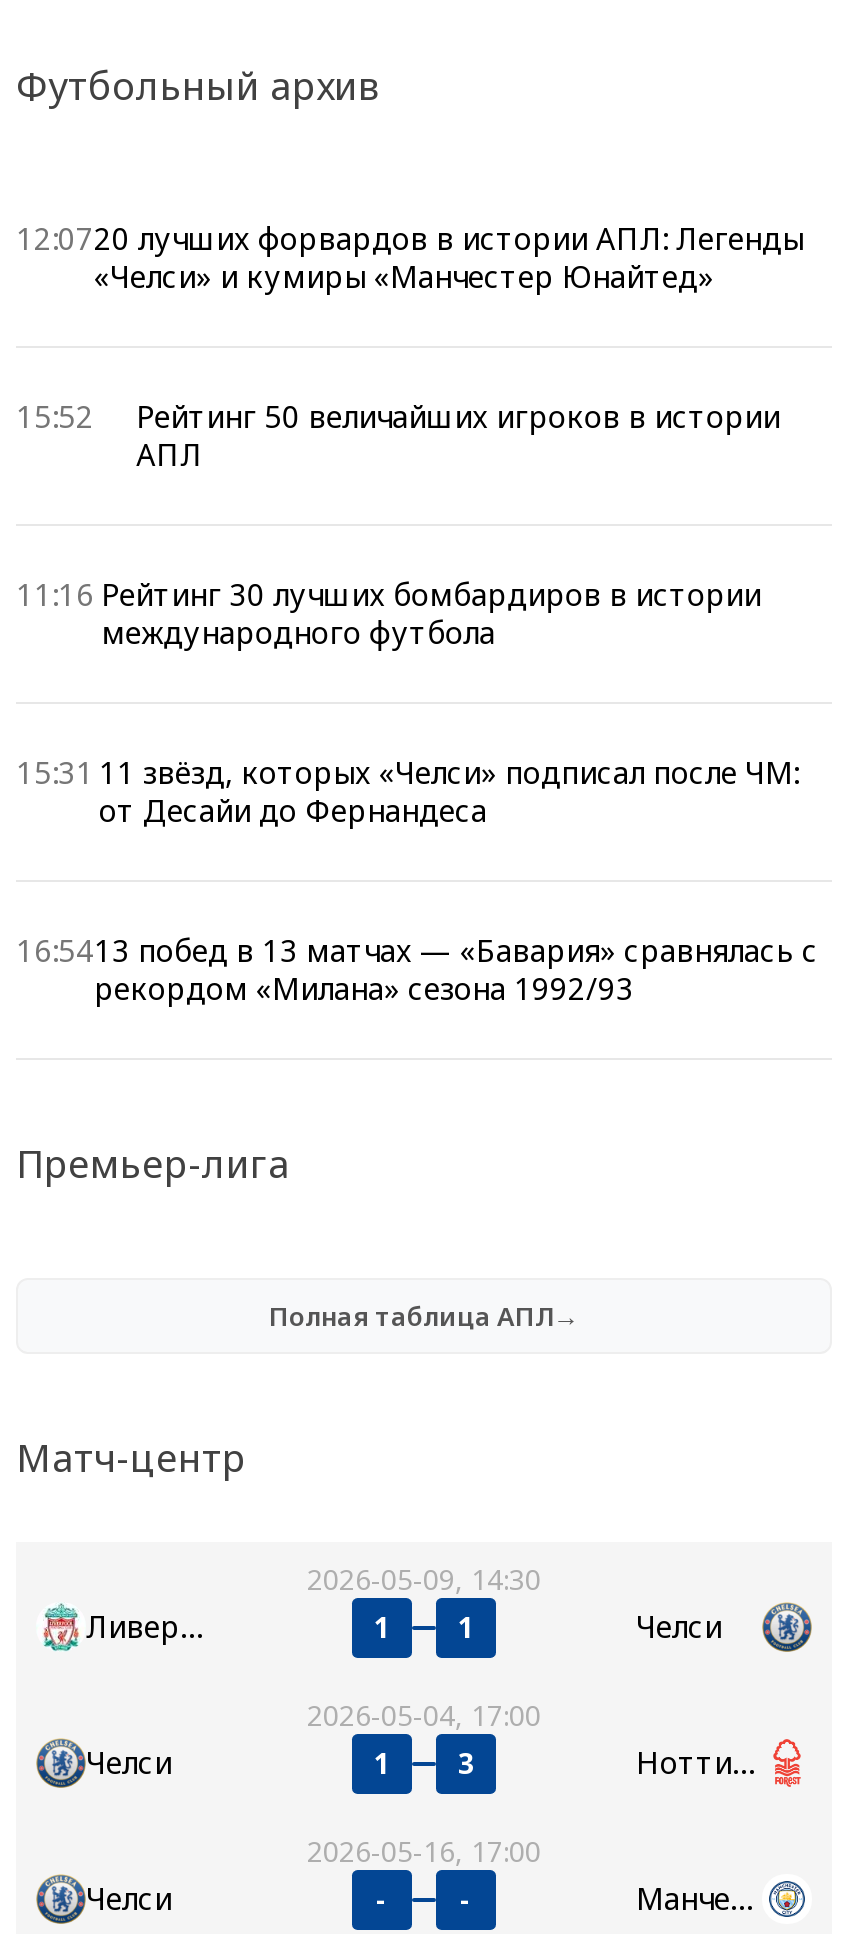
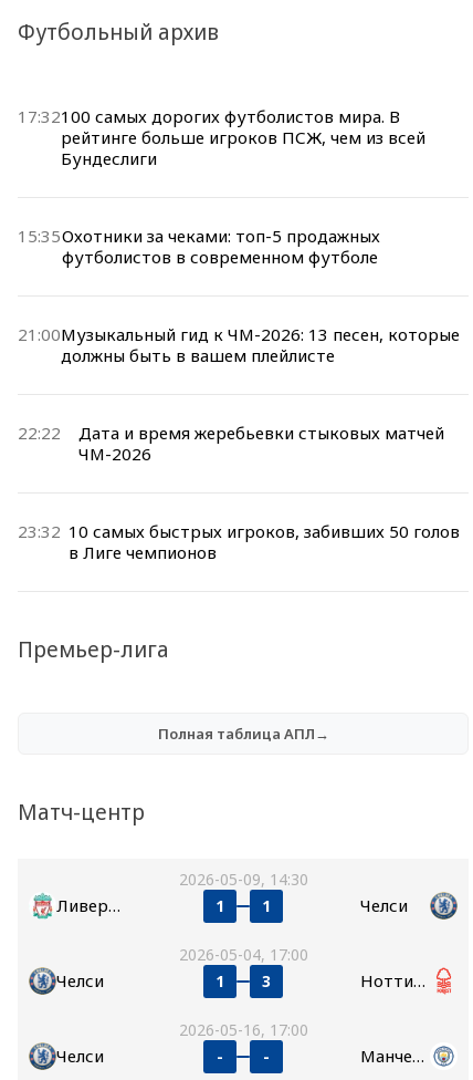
[16,217,804,295] 12:0720 лучших форвардов в истории АПЛ: Легенды | «Челси» и кумиры «Манчестер Юнайтед» -> [18,105,425,169] 17:32100 самых дорогих футболистов мира. В | рейтинге больше игроков ПСЖ, чем из всей | Бундеслиги
[16,395,780,473] 15:52 | Рейтинг 50 величайших игроков в истории | АПЛ -> [18,224,380,267] 15:35Охотники за чеками: топ-5 продажных | футболистов в современном футболе
[16,573,761,651] 11:16 Рейтинг 30 лучших бомбардиров в истории | международного футбола -> [18,323,460,366] 21:00Музыкальный гид к ЧМ-2026: 13 песен, которые | должны быть в вашем плейлисте
[16,751,799,829] 15:31 11 звёзд, которых «Челси» подписал после ЧМ: | от Десайи до Фернандеса -> [18,421,444,464] 22:22 | Дата и время жеребьевки стыковых матчей | ЧМ-2026
[16,929,818,1007] 16:5413 побед в 13 матчах — «Бавария» сравнялась с | рекордом «Милана» сезона 1992/93 -> [18,520,459,563] 23:32 10 самых быстрых игроков, забивших 50 голов | в Лиге чемпионов

